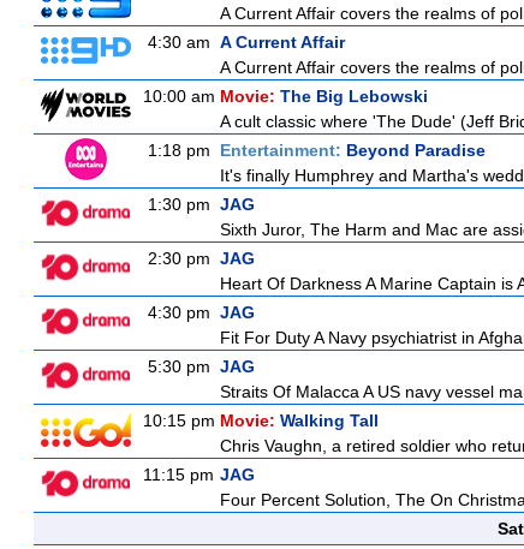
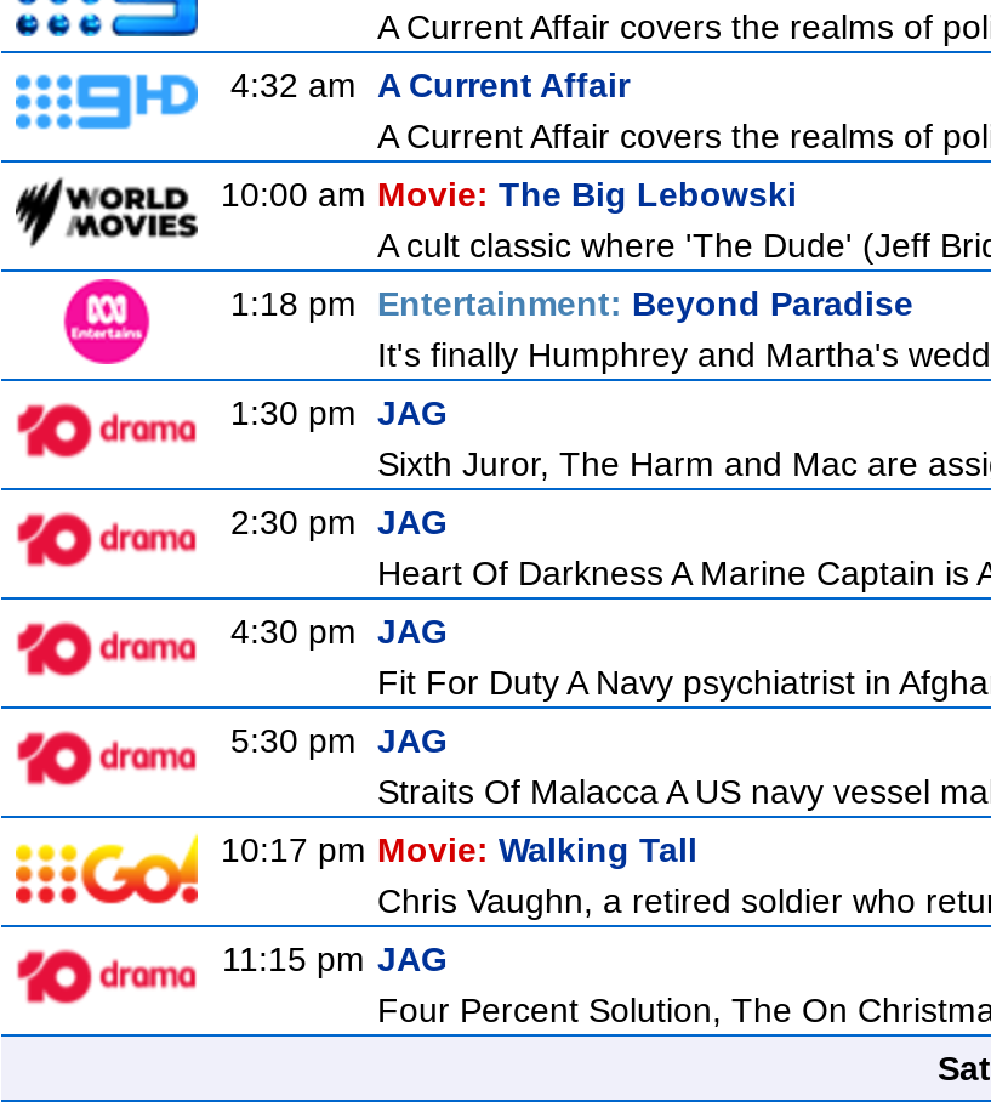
[147,32,345,52] 4:30 am A Current Affair -> [230,66,630,104] 4:32 am A Current Affair
[142,411,379,430] 10:15 pm Movie: Walking Tall -> [221,830,697,869] 10:17 pm Movie: Walking Tall

